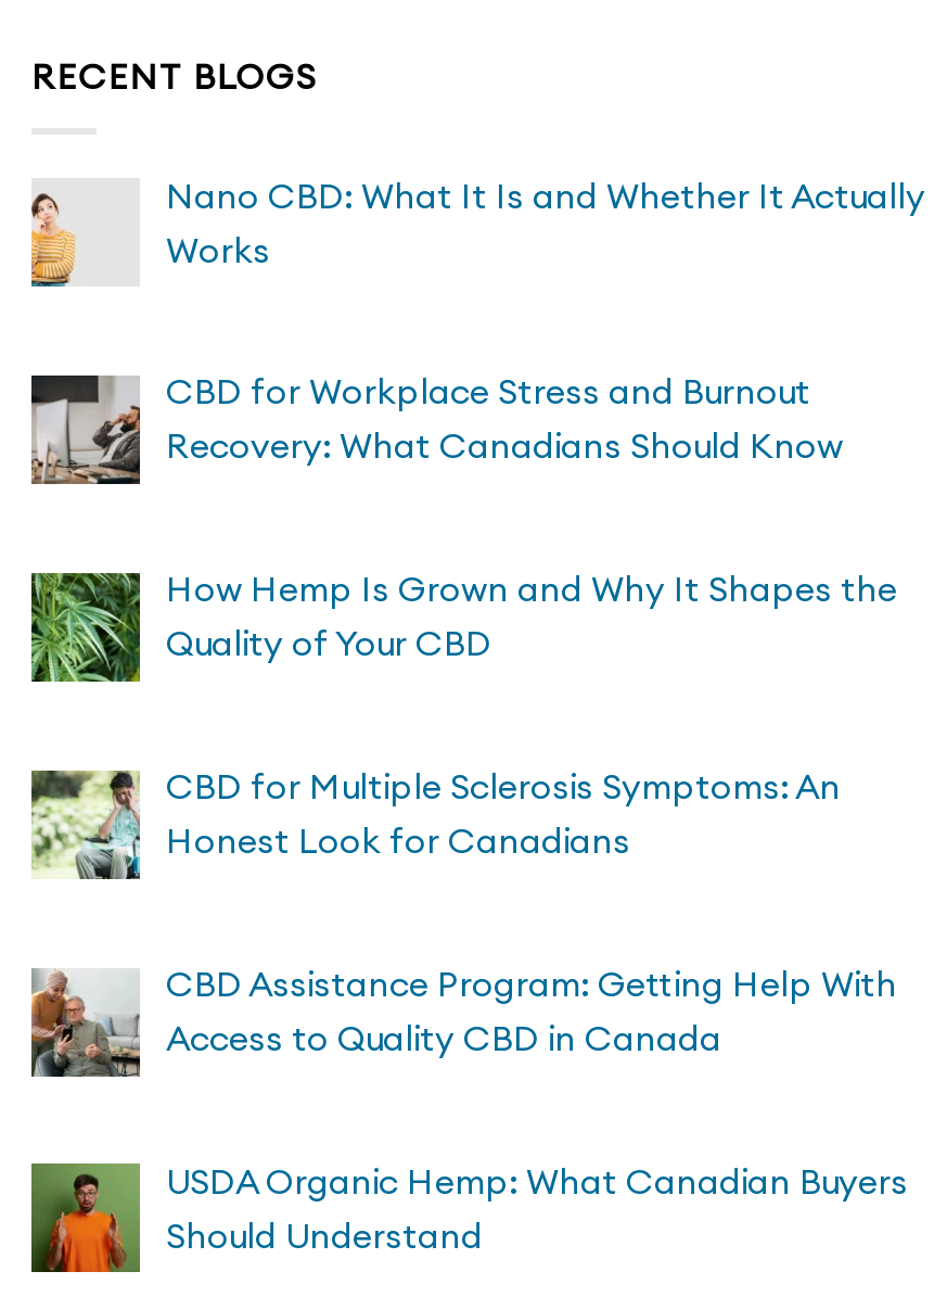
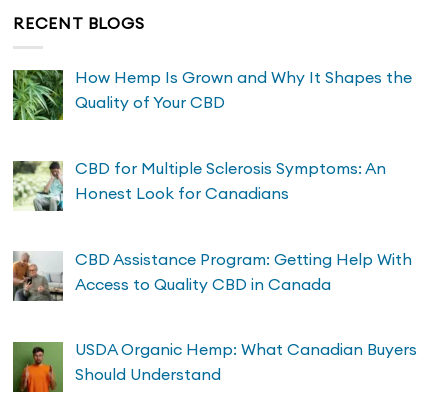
[29,173,925,468] [image] | Nano CBD: What It Is and Whether It Actually | Works | CBD for Workplace Stress and Burnout | Recovery: What Canadians Should Know -> none
[29,374,136,487] [image] -> none

